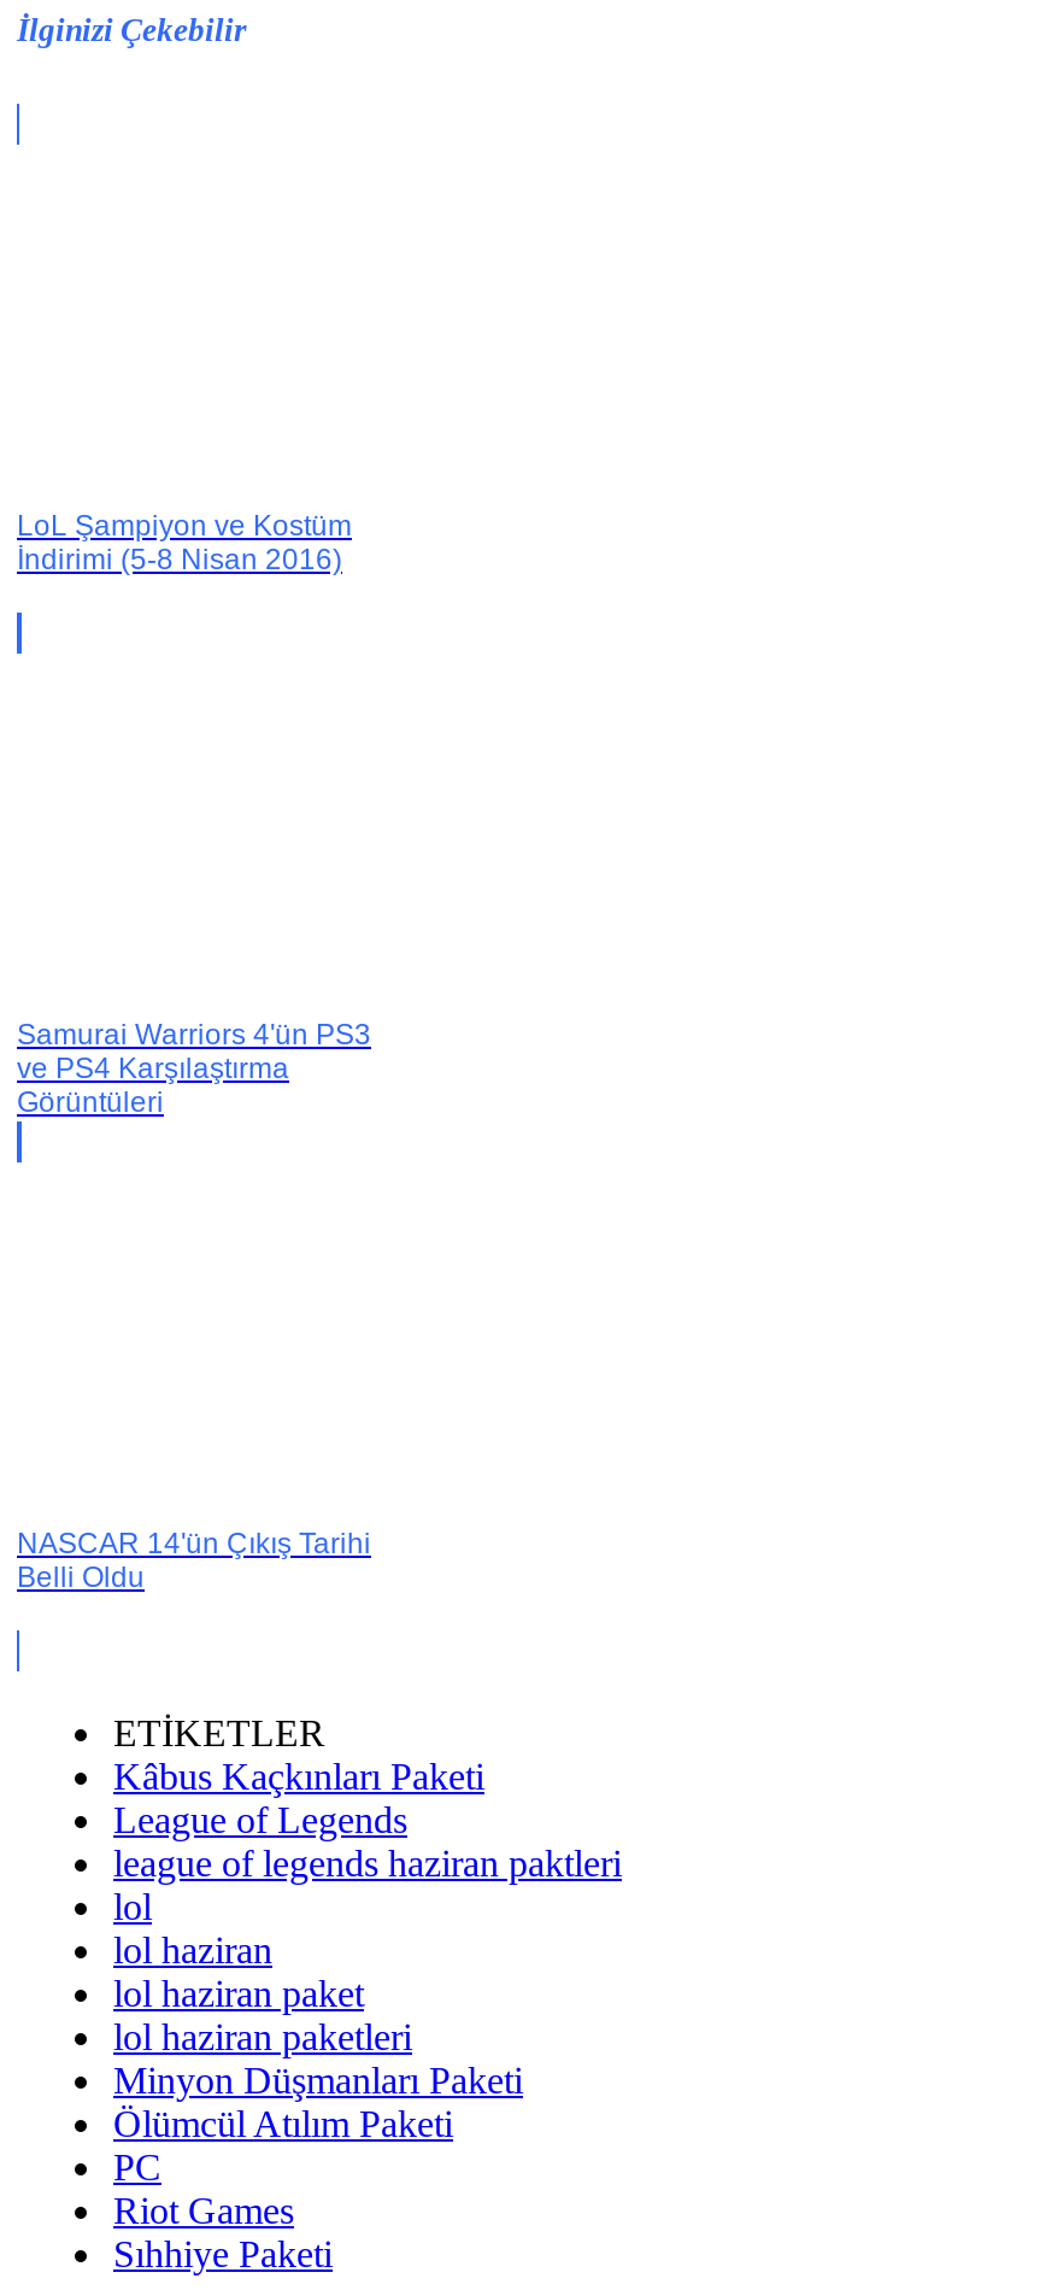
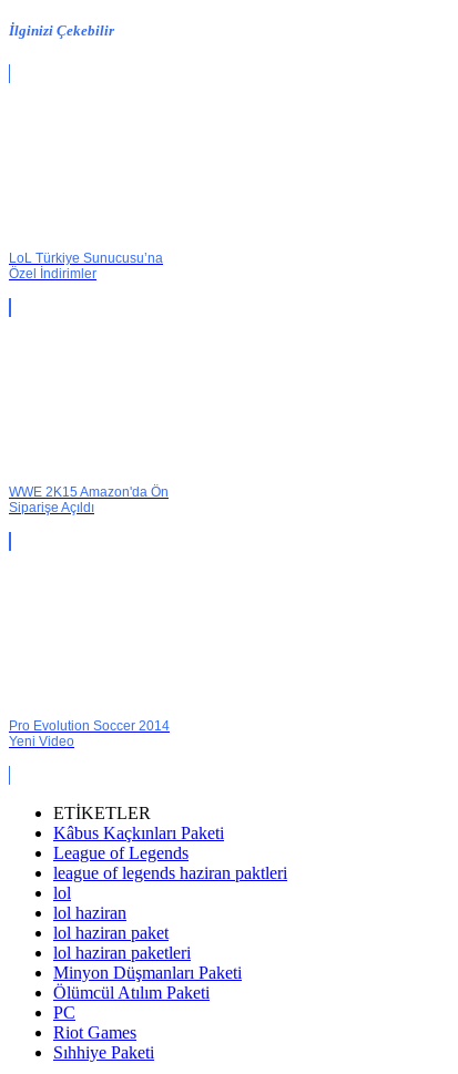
[17,510,352,577] LoL Şampiyon ve Kostüm | İndirimi (5-8 Nisan 2016) -> [9,251,163,282] LoL Türkiye Sunucusu’na | Özel İndirimler
[17,1019,371,1120] Samurai Warriors 4'ün PS3 | ve PS4 Karşılaştırma | Görüntüleri -> [9,485,169,516] WWE 2K15 Amazon'da Ön | Siparişe Açıldı
[17,1527,371,1595] NASCAR 14'ün Çıkış Tarihi | Belli Oldu -> [9,719,170,750] Pro Evolution Soccer 2014 | Yeni Video

